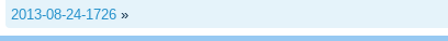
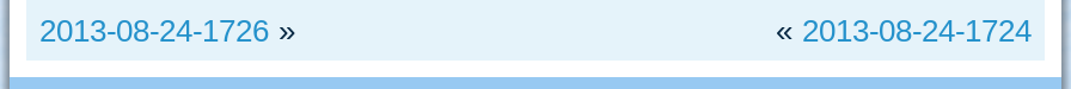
none -> [776,13,1032,49] «2013-08-24-1724

